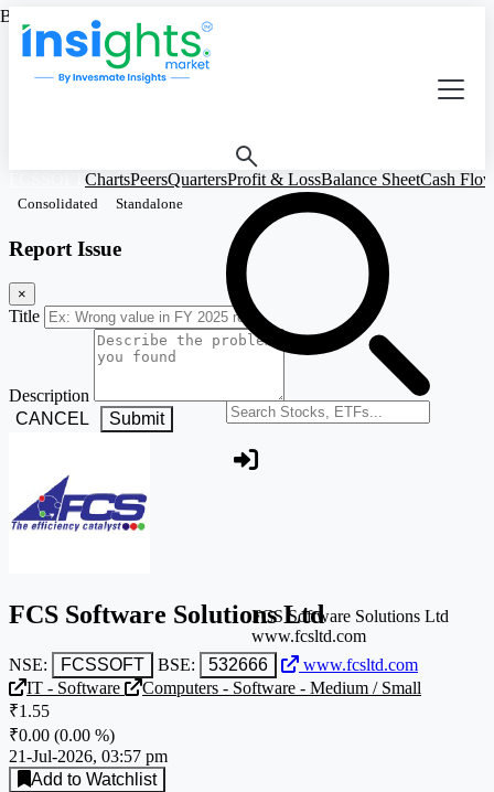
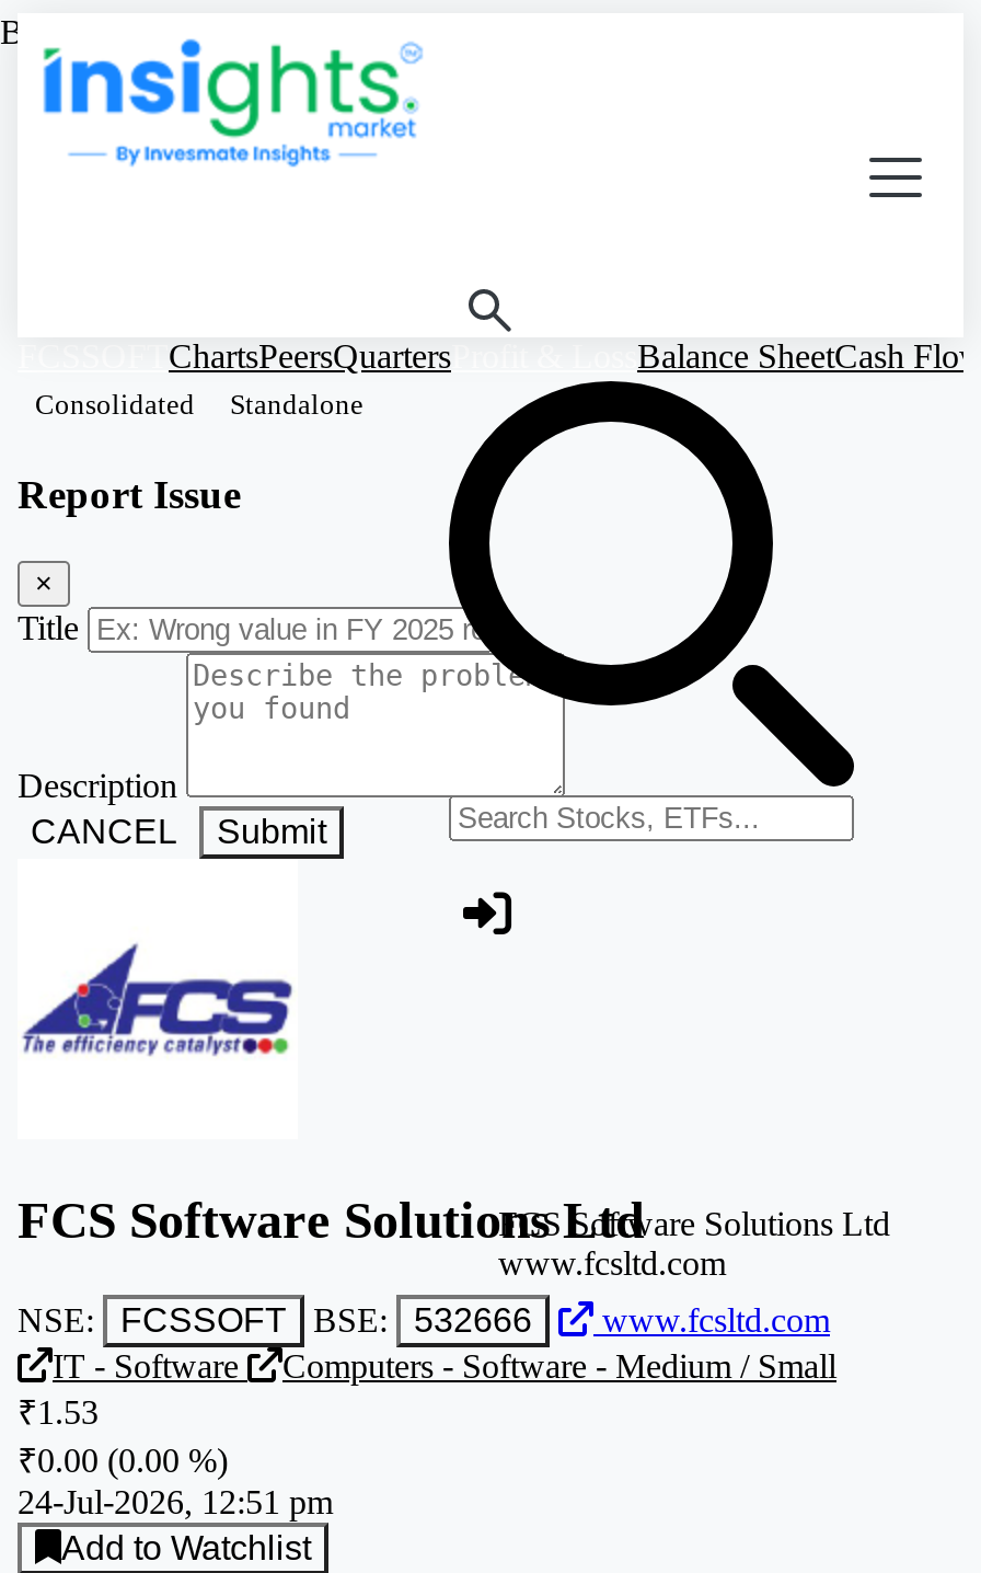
[9,701,50,720] ₹1.55 -> [18,1393,99,1430] ₹1.53
[9,747,168,765] 21-Jul-2026, 03:57 pm -> [18,1483,333,1520] 24-Jul-2026, 12:51 pm

